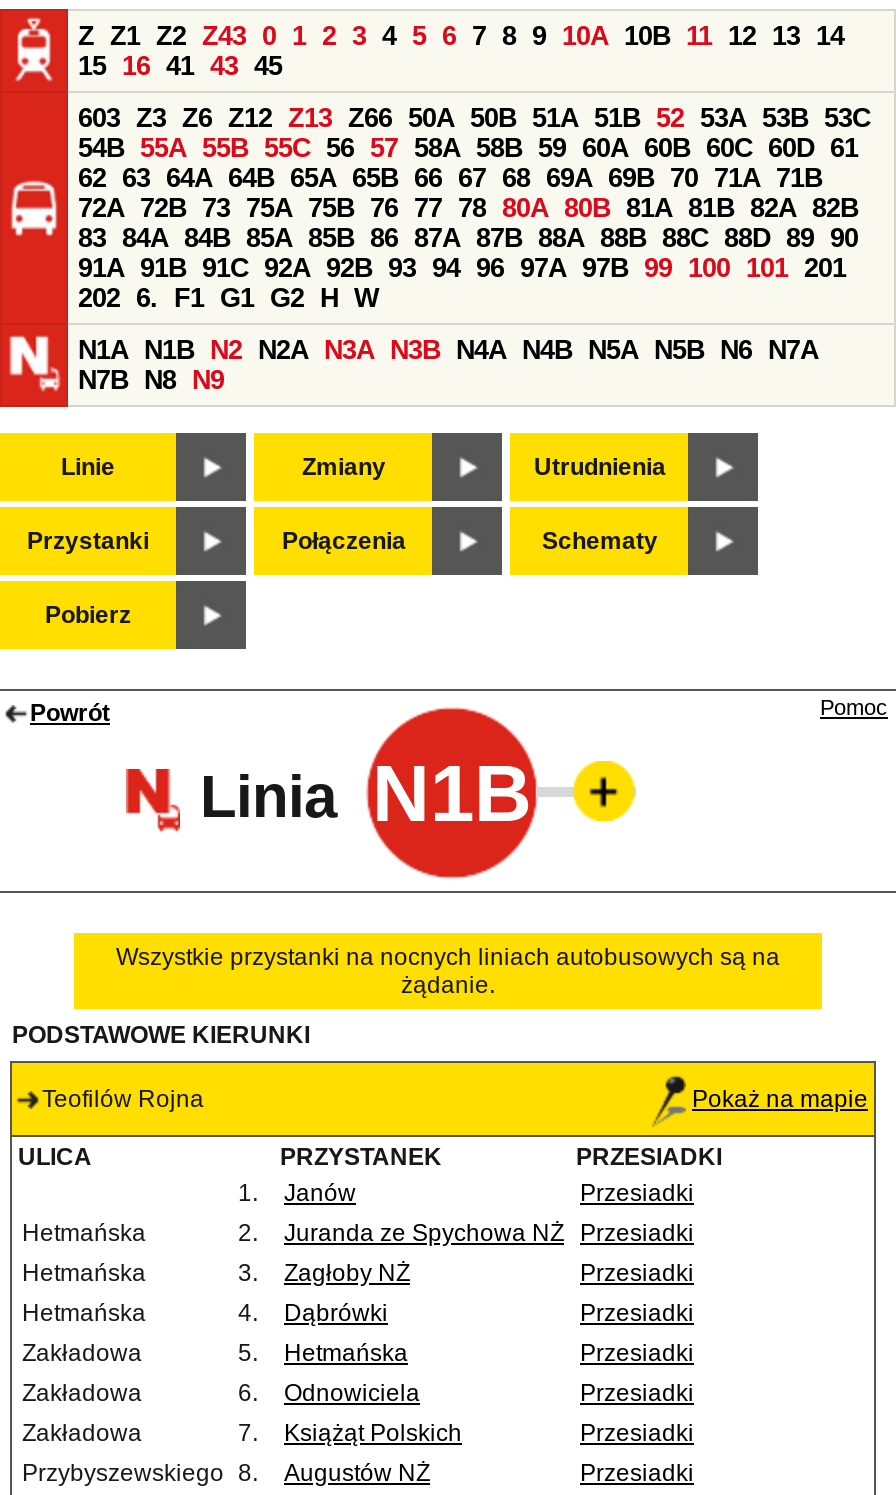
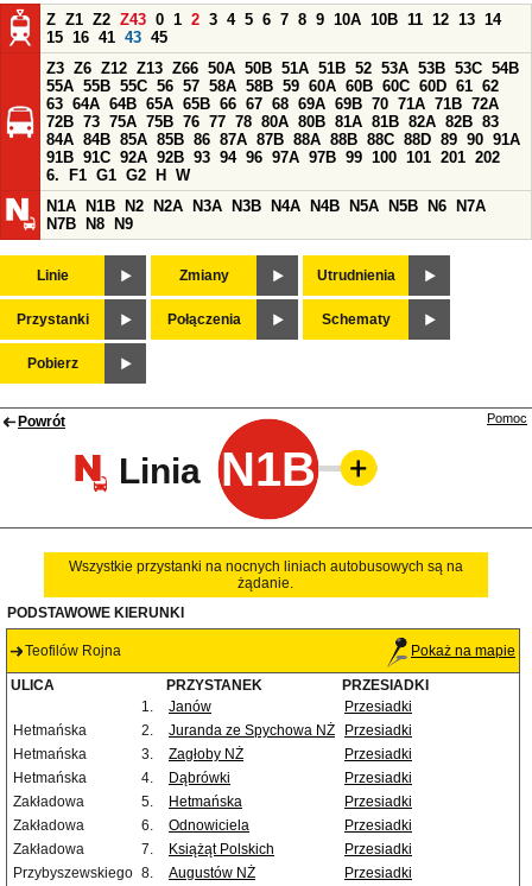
[78,103,870,313] 603 Z3 Z6 Z12 Z13 Z66 50A 50B 51A 51B 52 53A 53B 53C | 54B 55A 55B 55C 56 57 58A 58B 59 60A 60B 60C 60D 61 | 62 63 64A 64B 65A 65B 66 67 68 69A 69B 70 71A 71B | 72A 72B 73 75A 75B 76 77 78 80A 80B 81A 81B 82A 82B | 83 84A 84B 85A 85B 86 87A 87B 88A 88B 88C 88D 89 90 | 91A 91B 91C 92A 92B 93 94 96 97A 97B 99 100 101 201 | 202 6. F1 G1 G2 H W -> [46,59,520,184] Z3 Z6 Z12 Z13 Z66 50A 50B 51A 51B 52 53A 53B 53C 54B | 55A 55B 55C 56 57 58A 58B 59 60A 60B 60C 60D 61 62 | 63 64A 64B 65A 65B 66 67 68 69A 69B 70 71A 71B 72A | 72B 73 75A 75B 76 77 78 80A 80B 81A 81B 82A 82B 83 | 84A 84B 85A 85B 86 87A 87B 88A 88B 88C 88D 89 90 91A | 91B 91C 92A 92B 93 94 96 97A 97B 99 100 101 201 202 | 6. F1 G1 G2 H W

